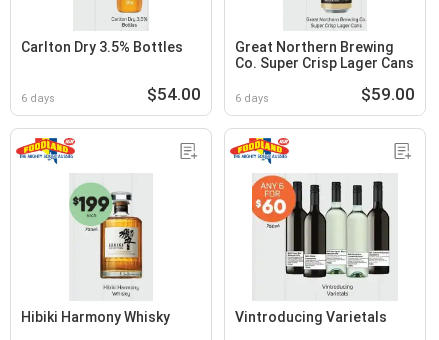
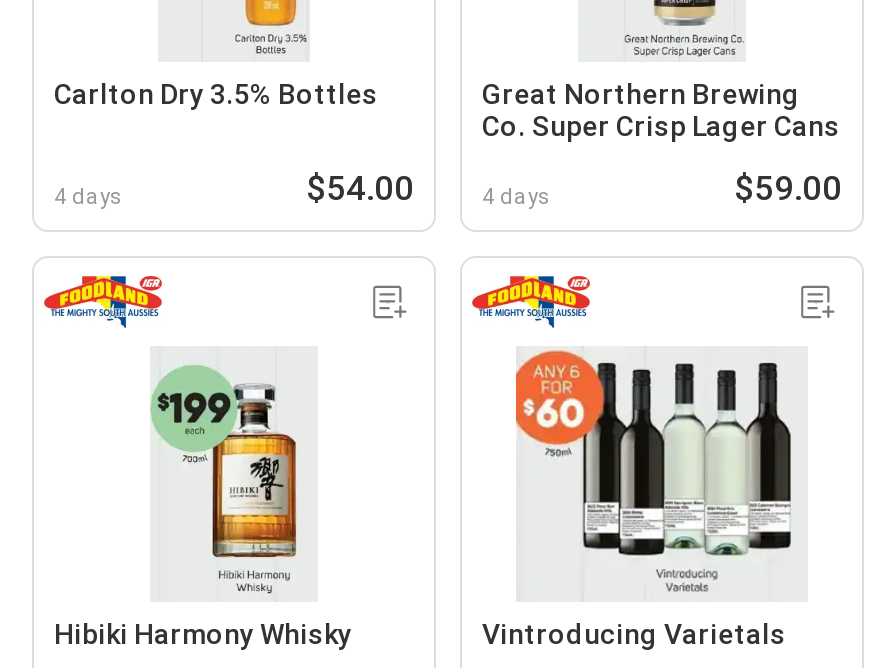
[21,92,55,105] 6 days -> [54,183,122,209] 4 days
[235,92,269,105] 6 days -> [482,183,550,209] 4 days

